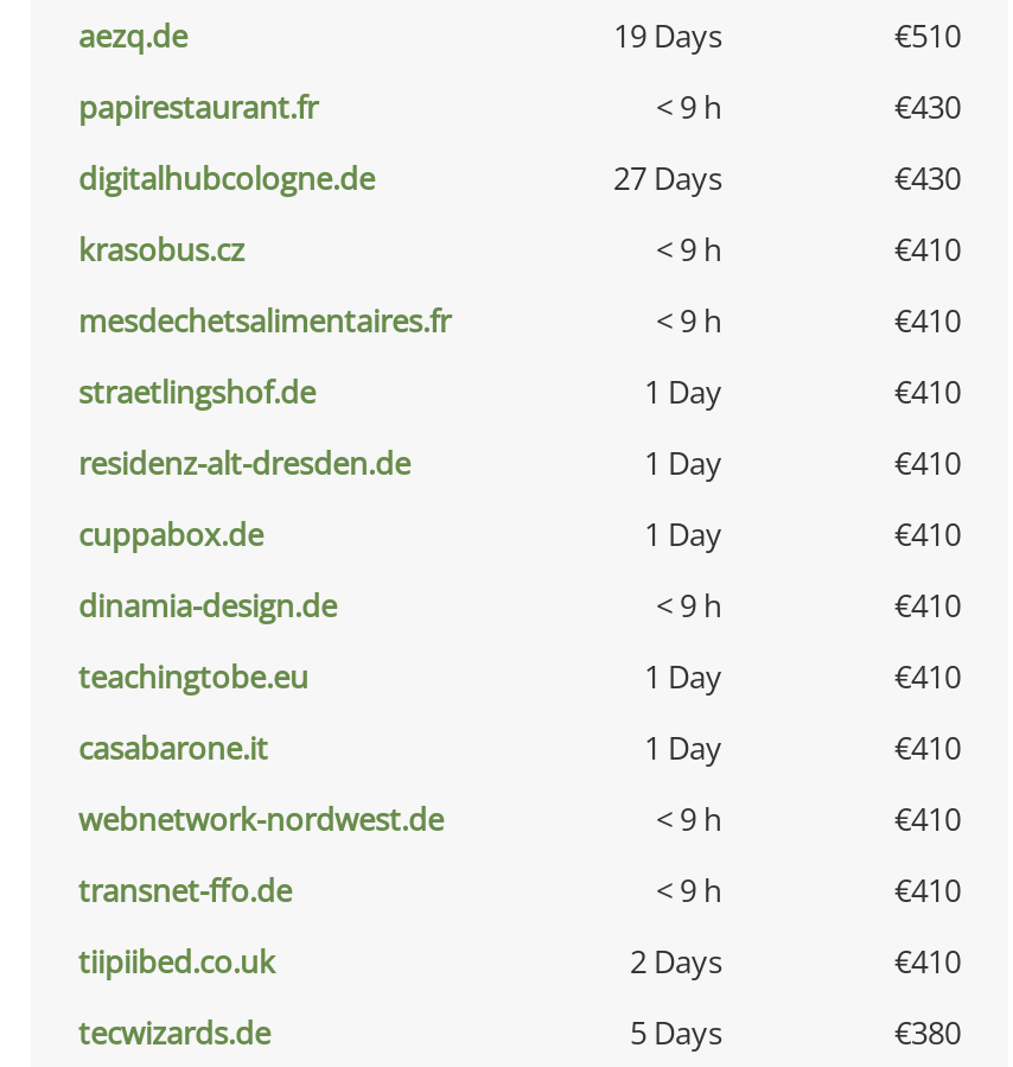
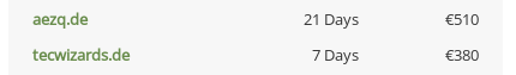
[613,14,722,57] 19 Days -> [303,8,358,30] 21 Days
[78,85,961,983] papirestaurant.fr | < 9 h | €430 | digitalhubcologne.de | 27 Days | €430 | krasobus.cz | < 9 h | €410 | mesdechetsalimentaires.fr | < 9 h | €410 | straetlingshof.de | 1 Day | €410 | residenz-alt-dresden.de | 1 Day | €410 | cuppabox.de | 1 Day | €410 | dinamia-design.de | < 9 h | €410 | teachingtobe.eu | 1 Day | €410 | casabarone.it | 1 Day | €410 | webnetwork-nordwest.de | < 9 h | €410 | transnet-ffo.de | < 9 h | €410 | tiipiibed.co.uk | 2 Days | €410 -> none
[630,1011,722,1054] 5 Days -> [311,44,358,65] 7 Days

